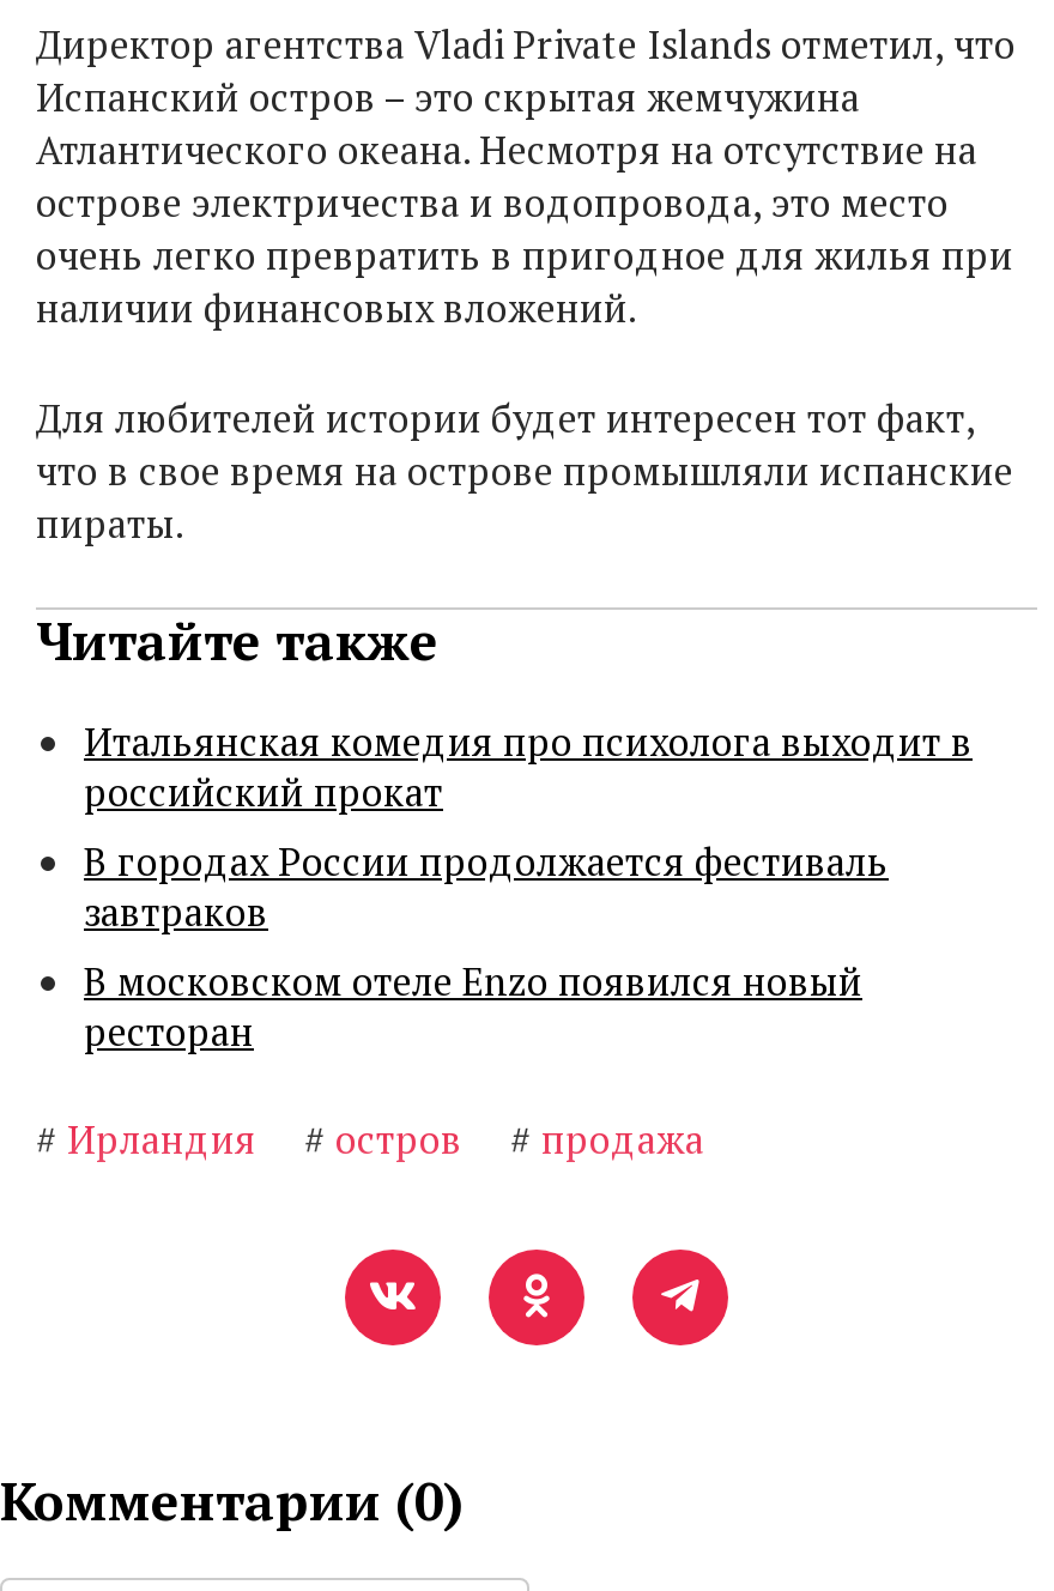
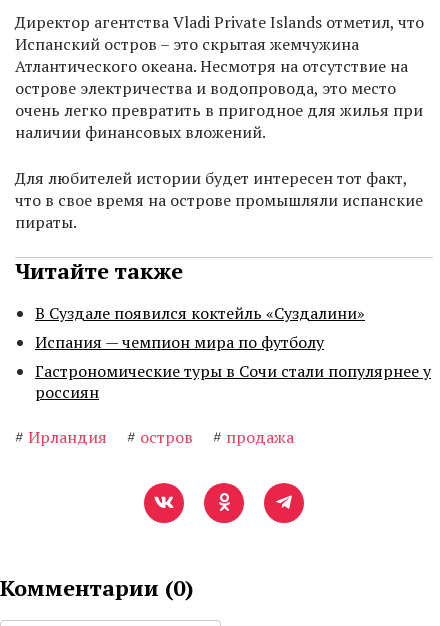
[84,716,973,1059] Итальянская комедия про психолога выходит в | российский прокат | В городах России продолжается фестиваль | завтраков | В московском отеле Enzo появился новый | ресторан -> [35,302,431,403] В Суздале появился коктейль «Суздалини» | Испания — чемпион мира по футболу | Гастрономические туры в Сочи стали популярнее у | россиян

